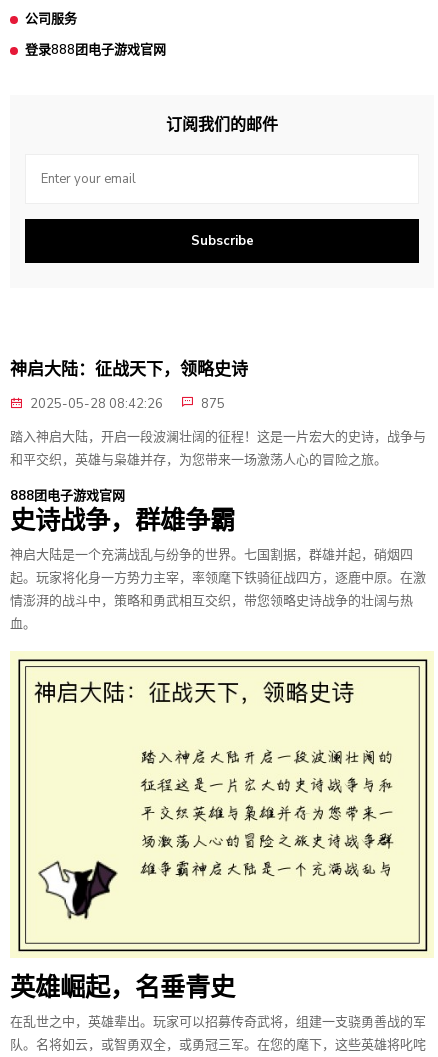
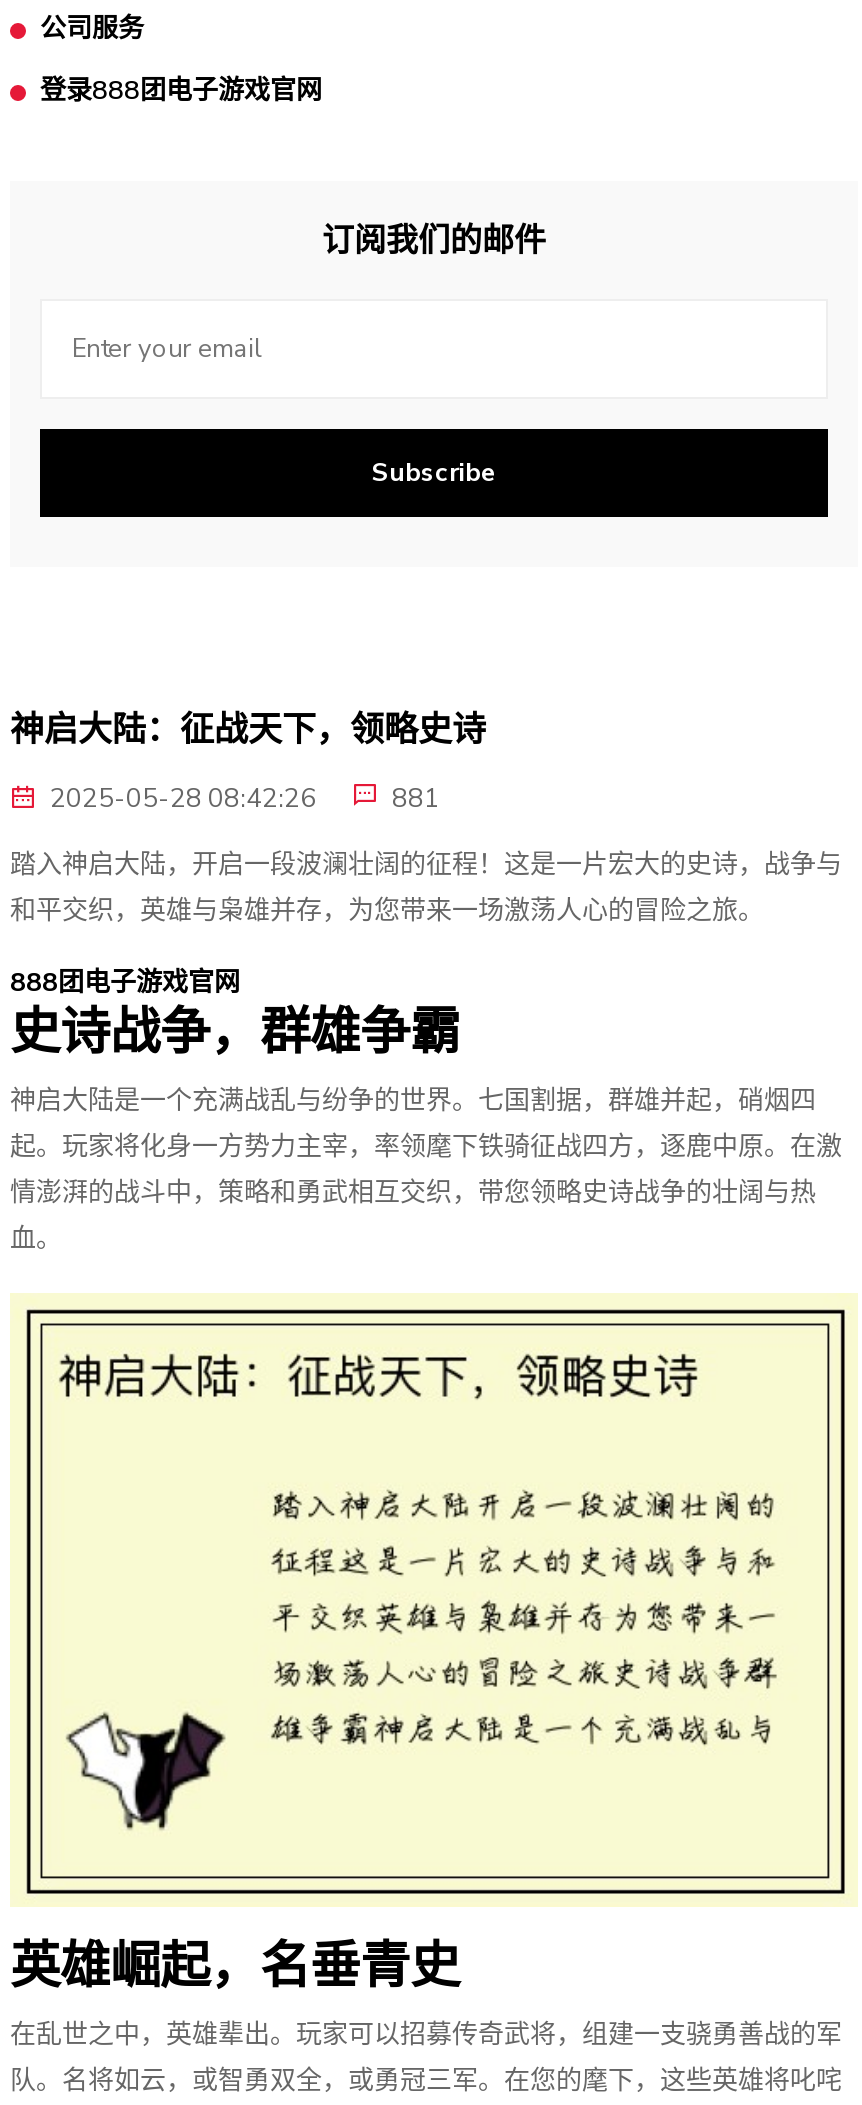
[201,395,225,413] 875 -> [392,781,440,817] 881

